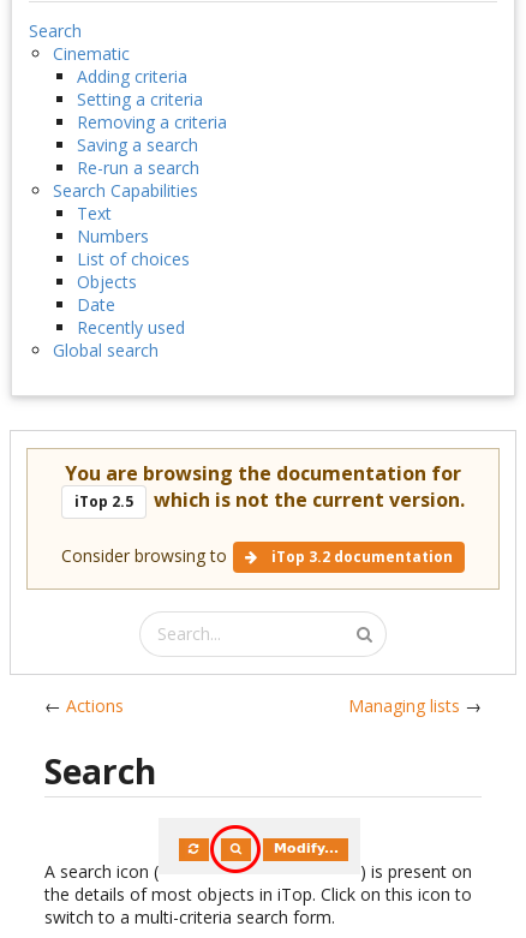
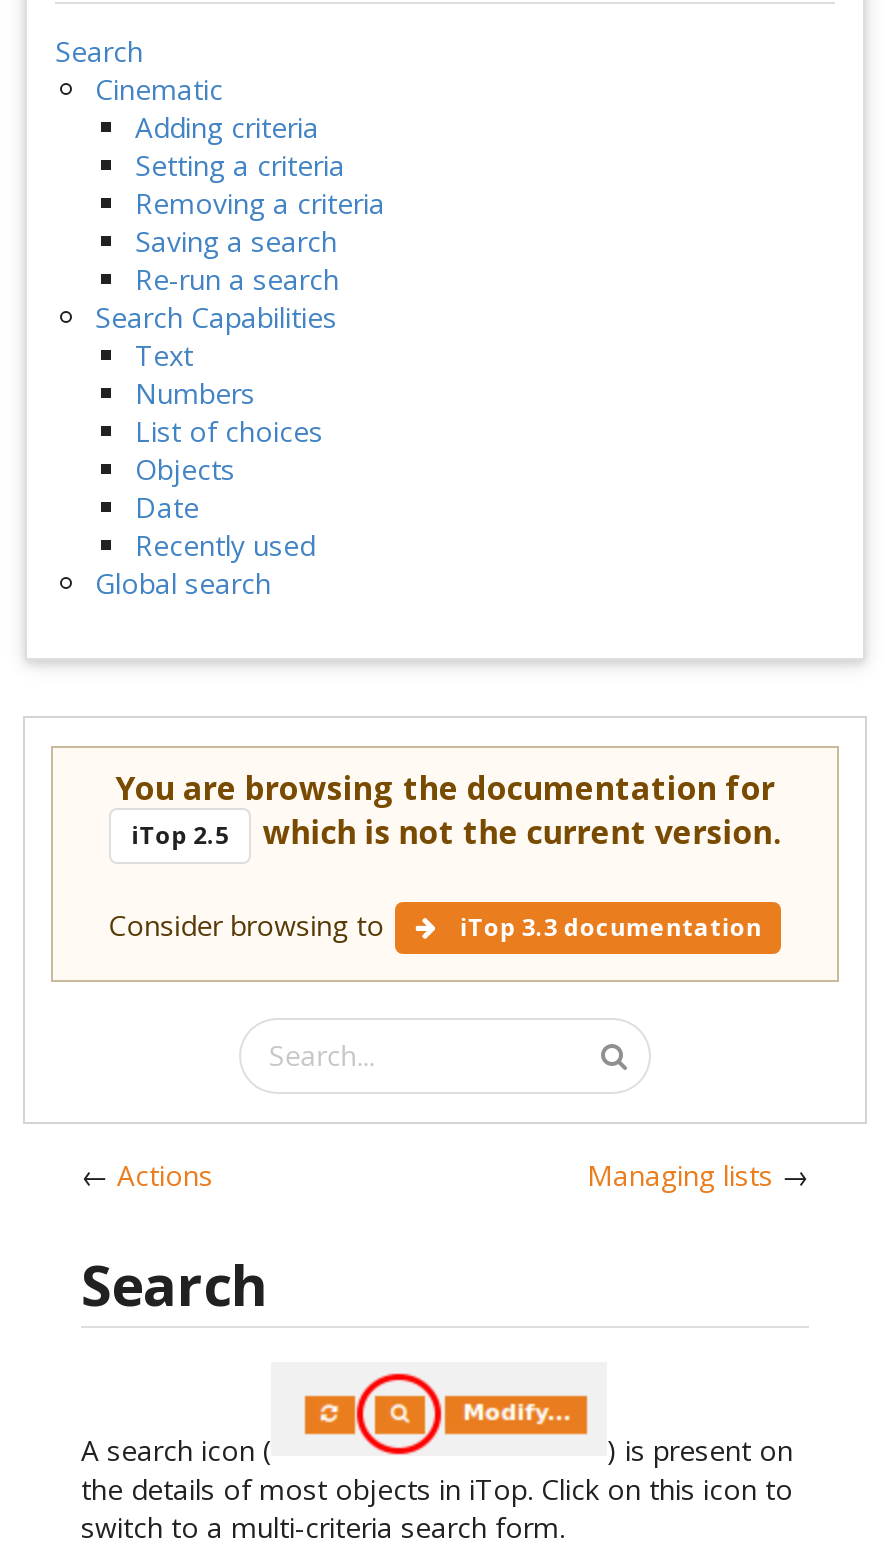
[268,546,453,566] iTop 3.2 documentation -> [454,909,762,943] iTop 3.3 documentation

